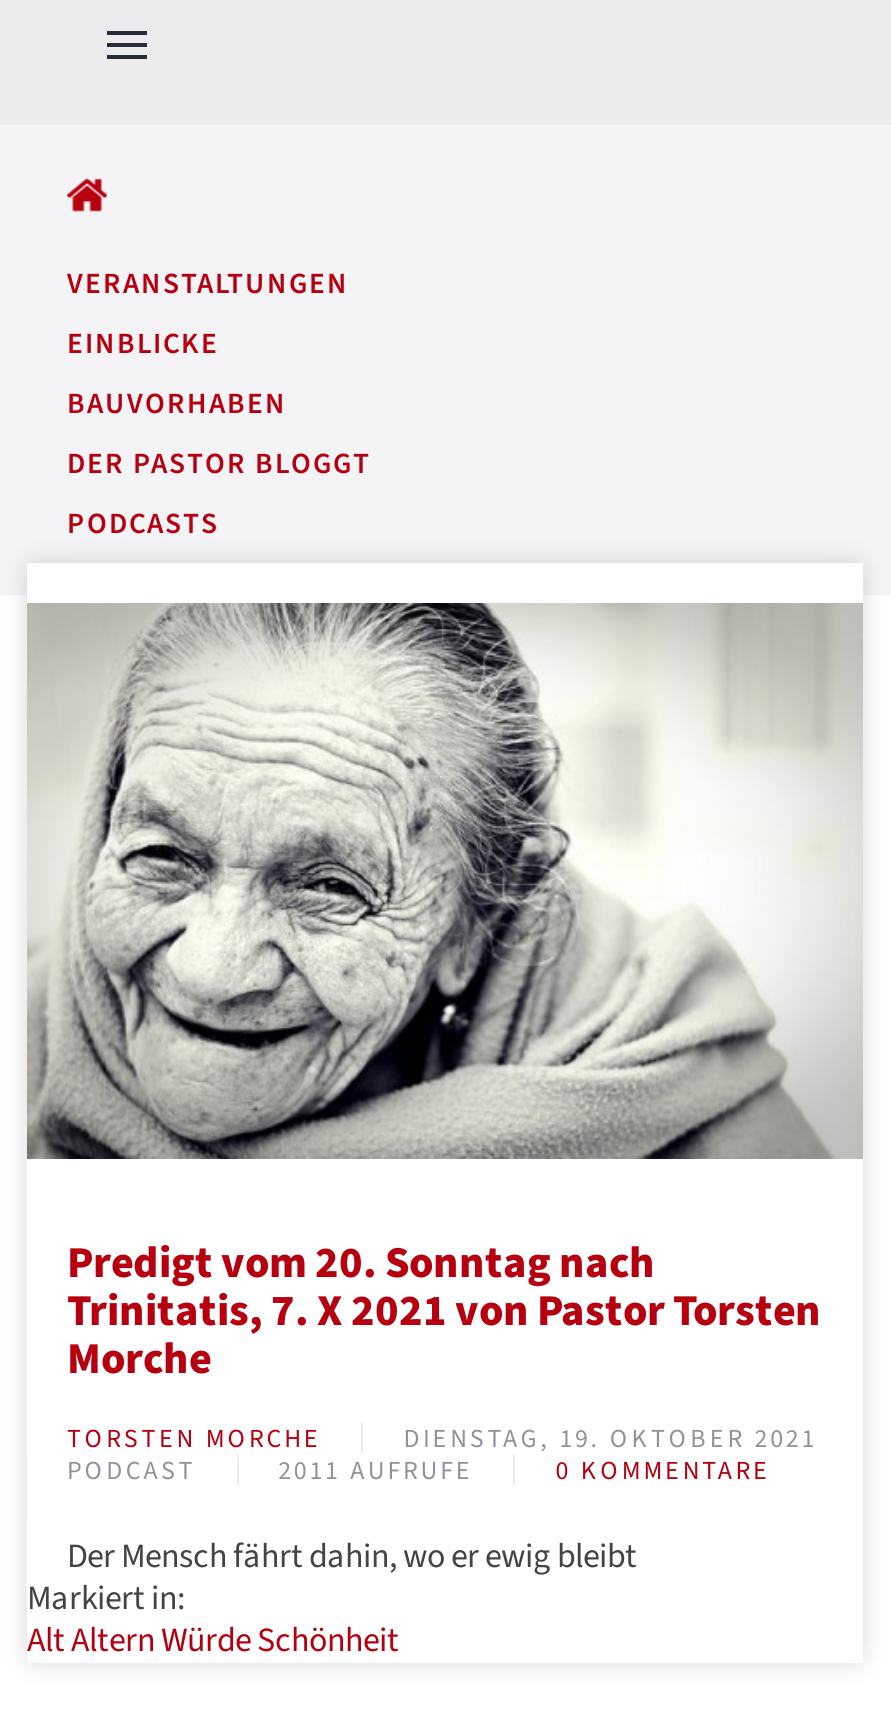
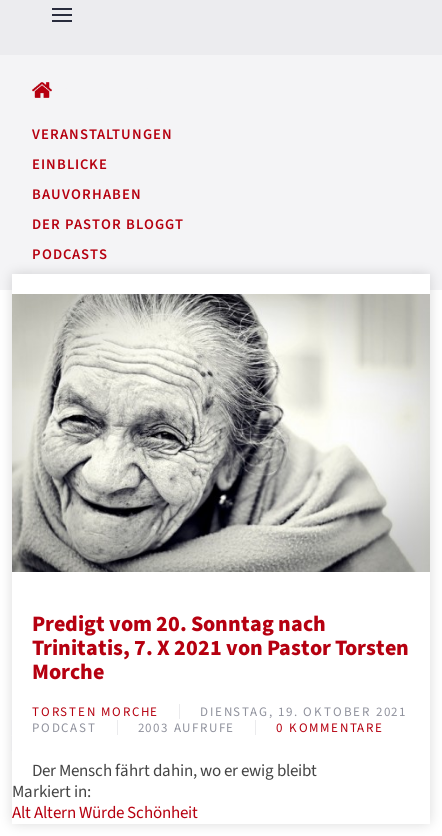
[278,1453,473,1489] 2011 AUFRUFE -> [138,719,235,737] 2003 AUFRUFE

